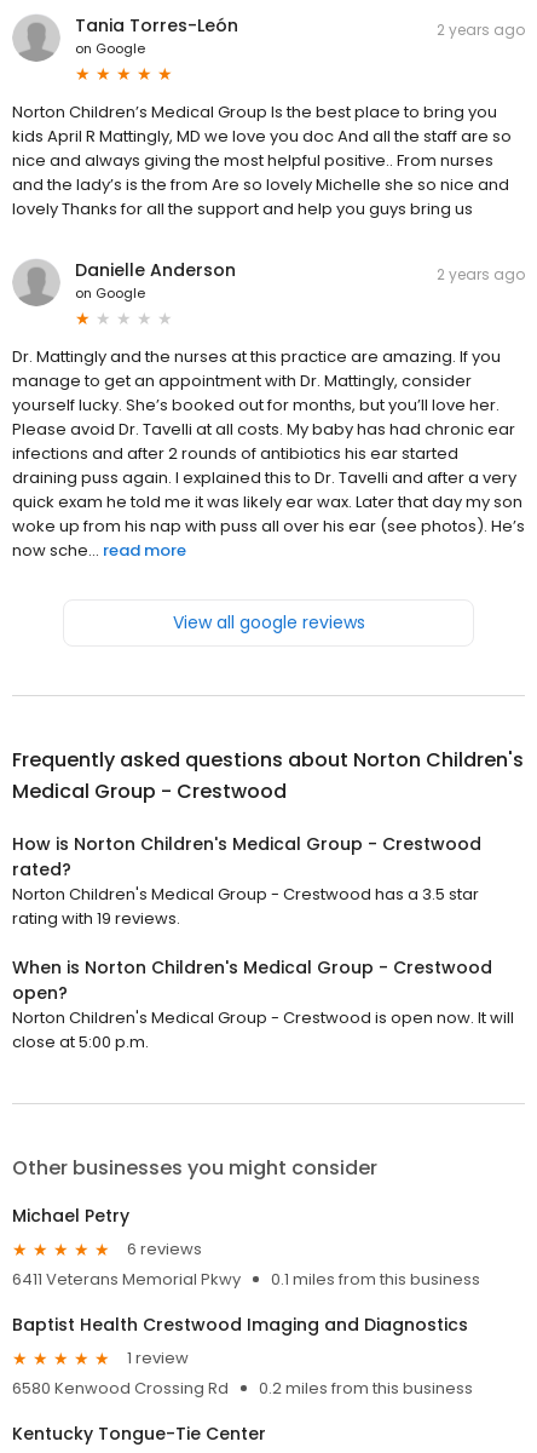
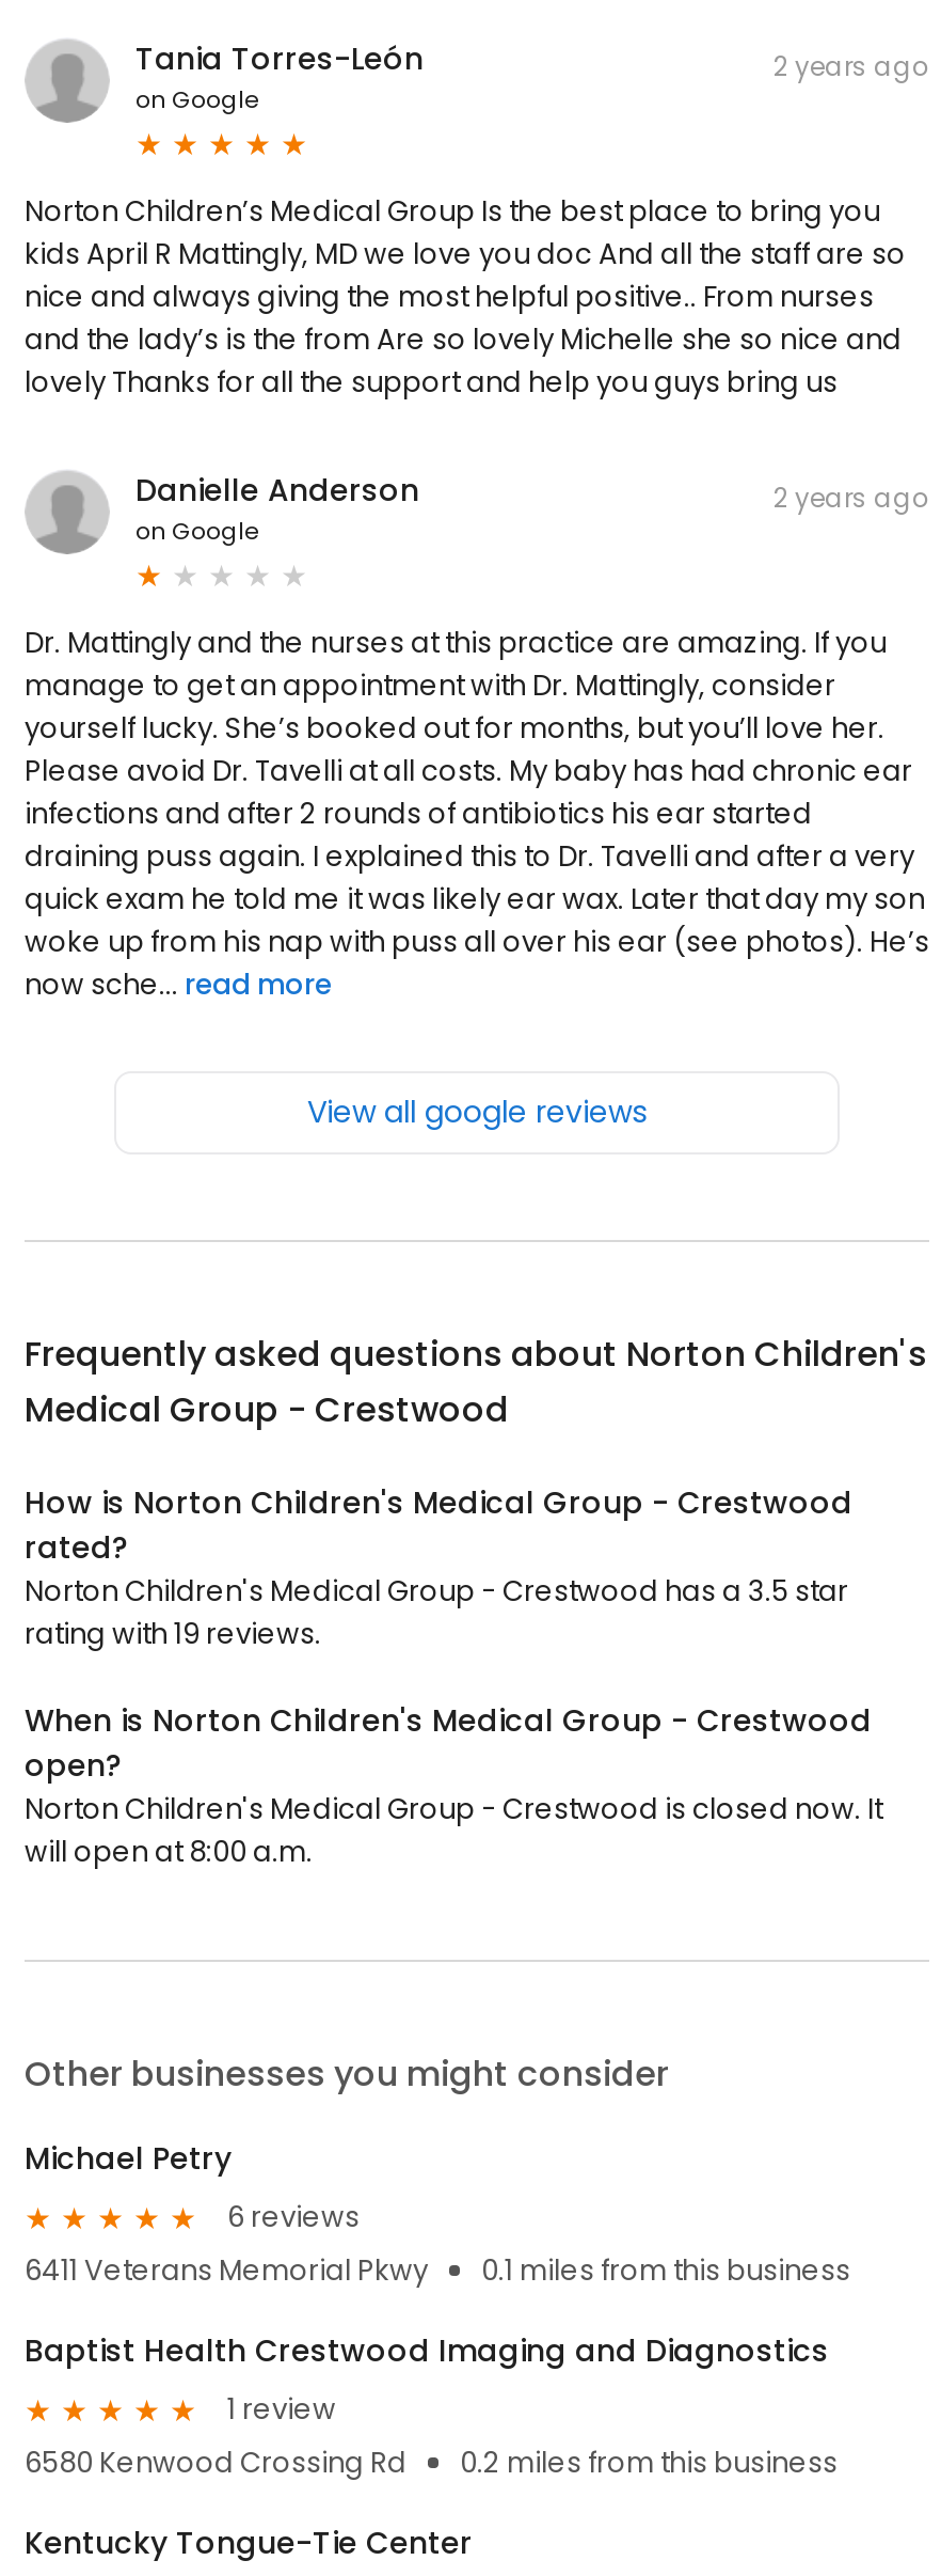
[12,1006,514,1053] Norton Children's Medical Group - Crestwood is open now. It will | close at 5:00 p.m. -> [25,1789,882,1872] Norton Children's Medical Group - Crestwood is closed now. It | will open at 8:00 a.m.

